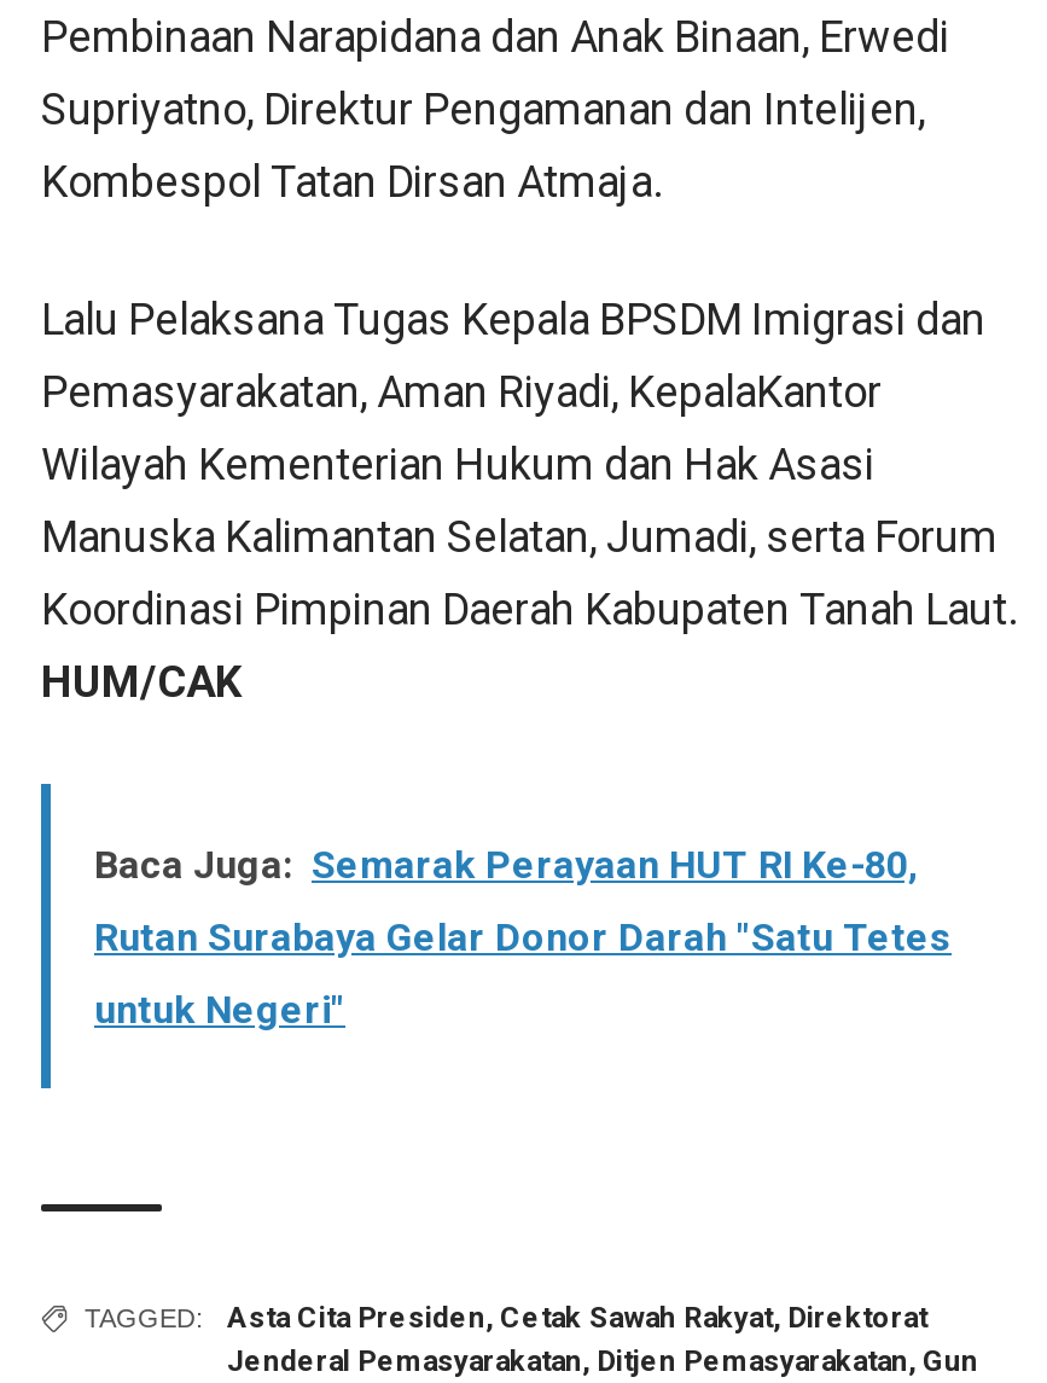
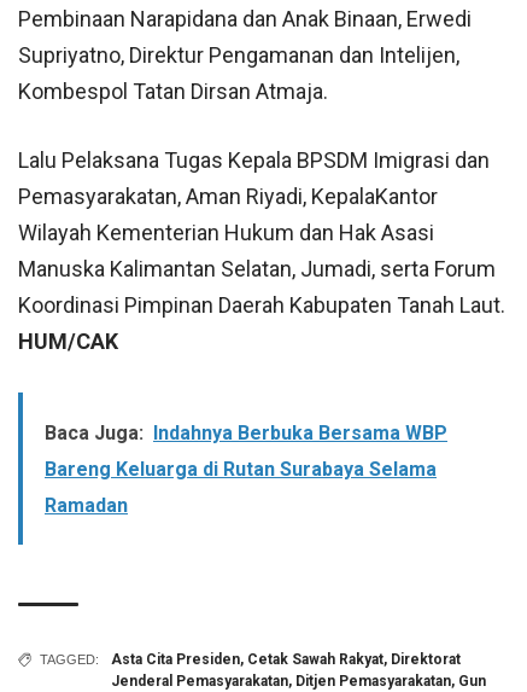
[94,843,918,889] Baca Juga: Semarak Perayaan HUT RI Ke-80, -> [45,422,447,445] Baca Juga: Indahnya Berbuka Bersama WBP
[94,915,952,961] Rutan Surabaya Gelar Donor Darah "Satu Tetes -> [45,458,437,481] Bareng Keluarga di Rutan Surabaya Selama
[94,988,345,1034] untuk Negeri" -> [45,494,128,517] Ramadan

